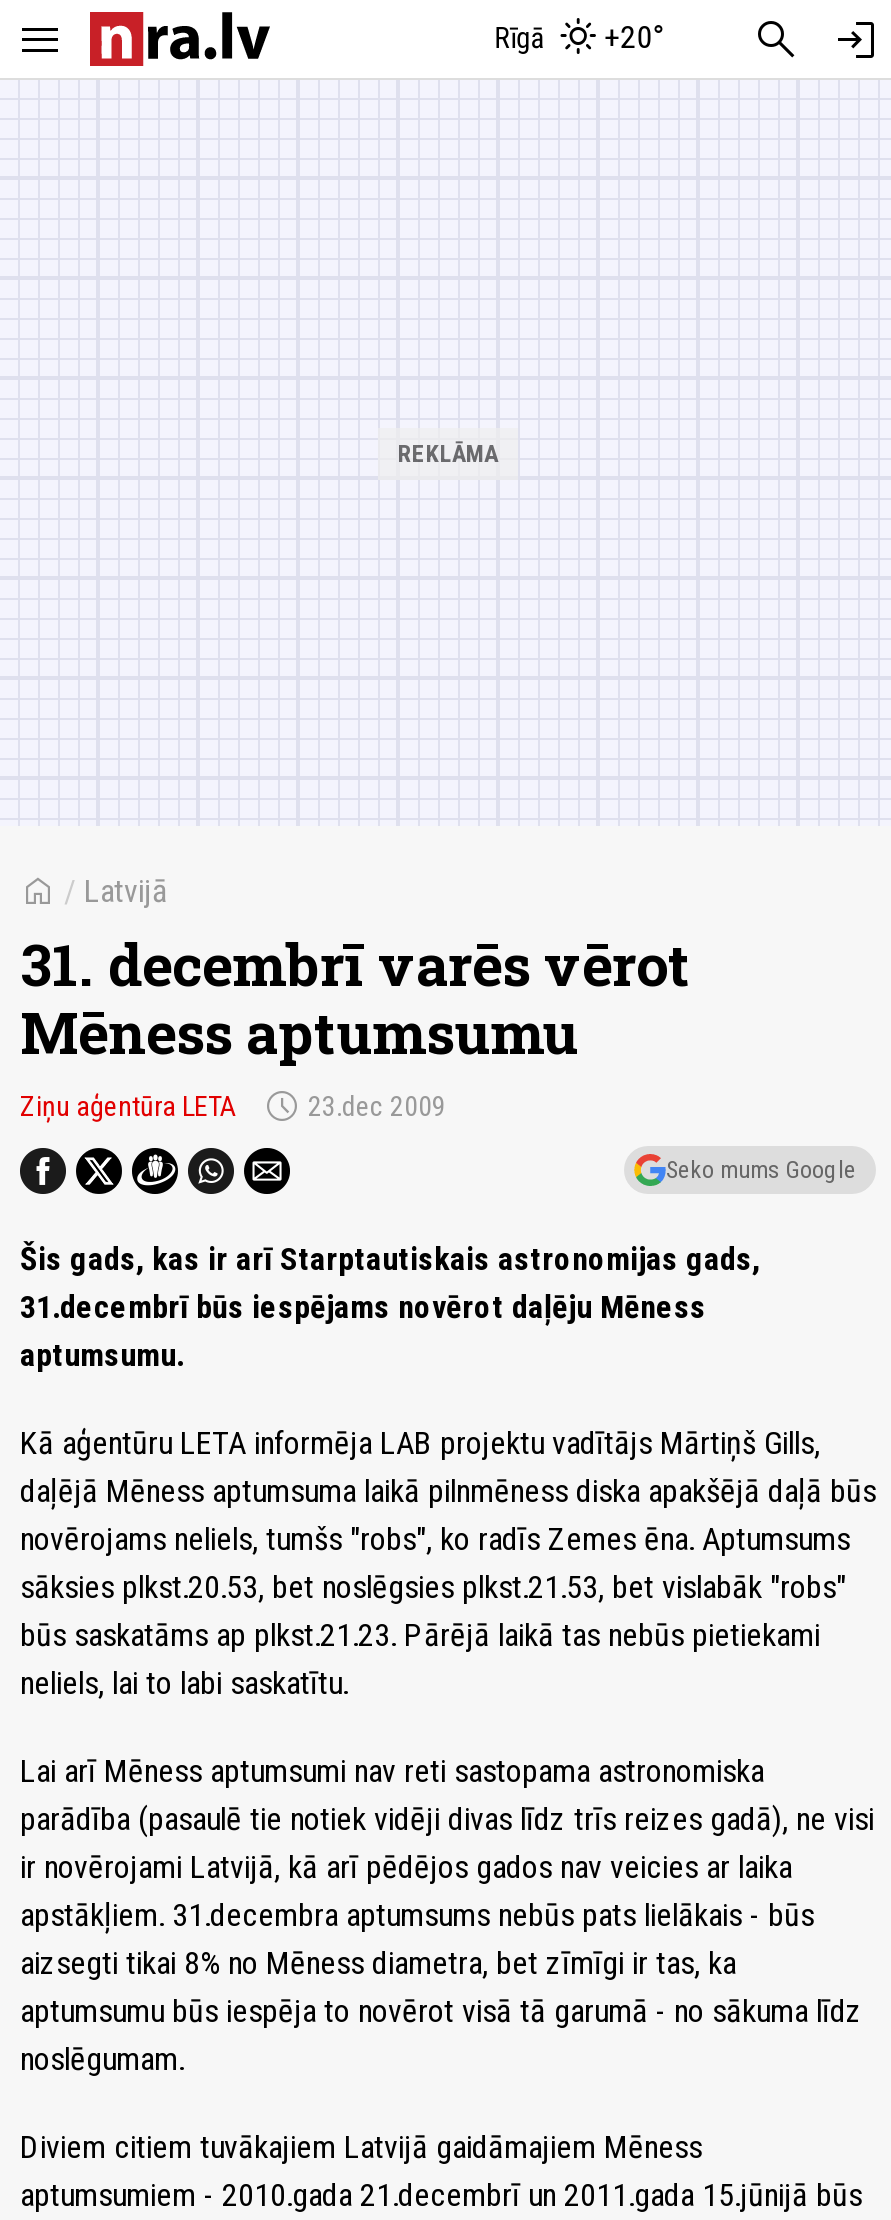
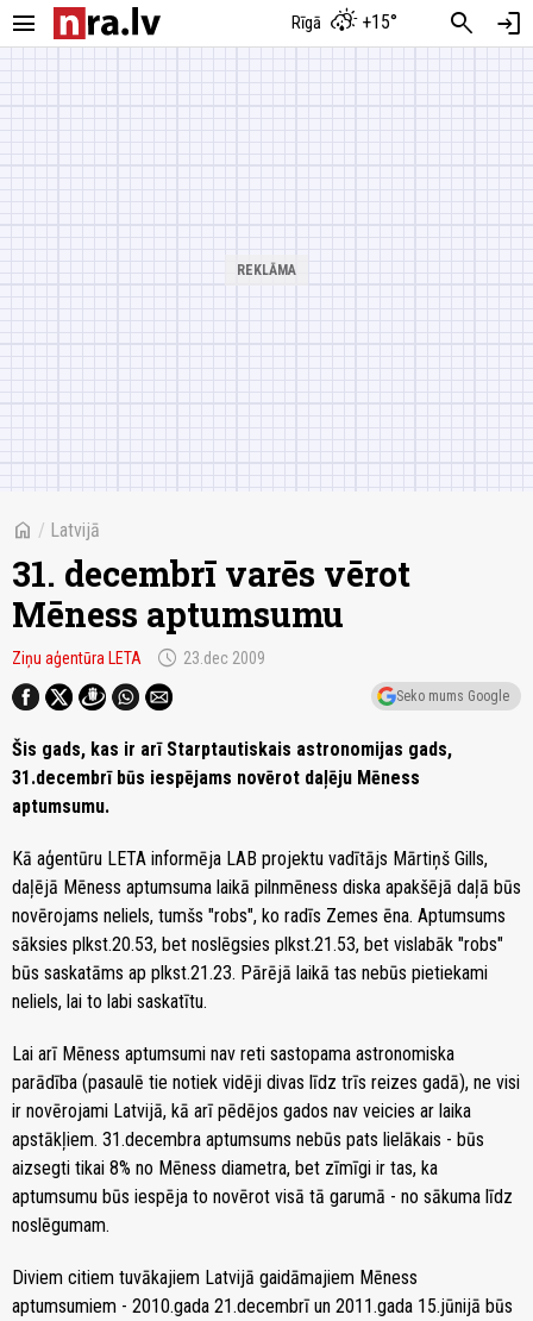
[494,18,664,56] Rīgā +20° -> [292,11,398,33] Rīgā +15°

